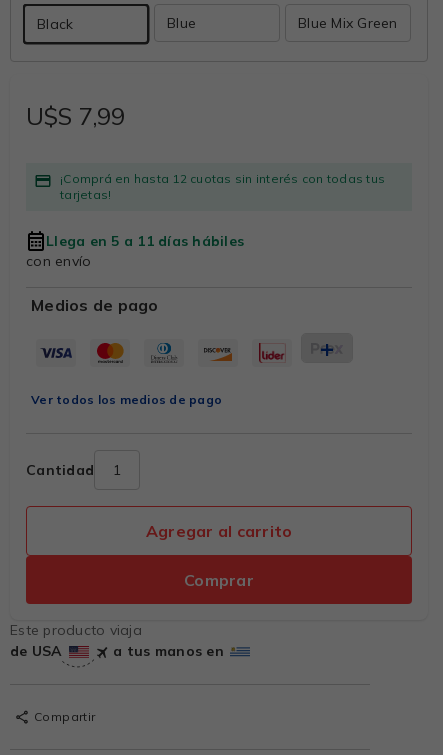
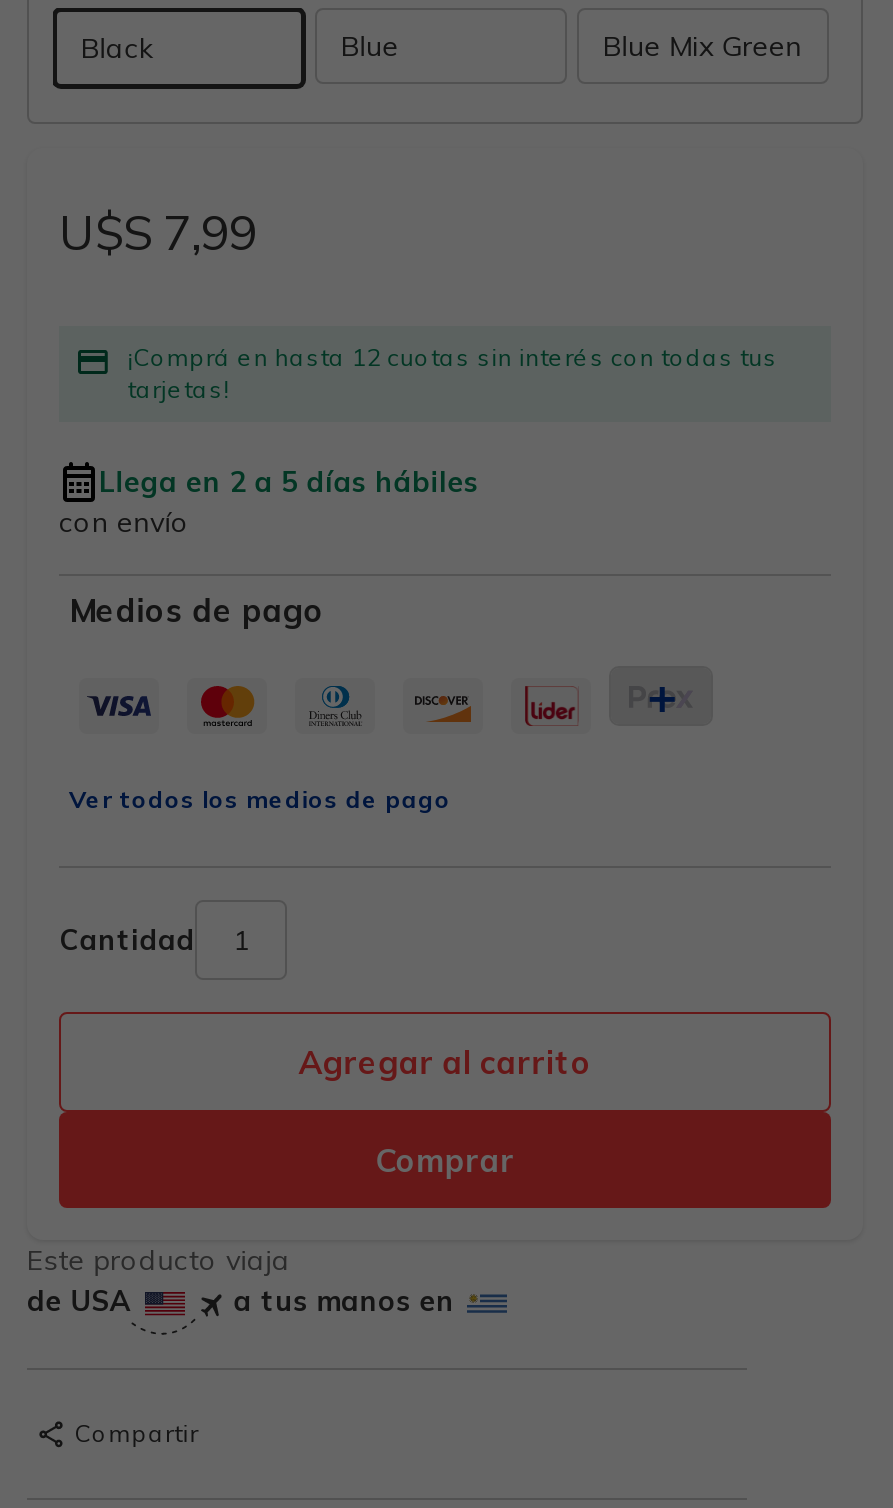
[46,232,244,250] Llega en 5 a 11 días hábiles -> [99,464,479,500] Llega en 2 a 5 días hábiles

